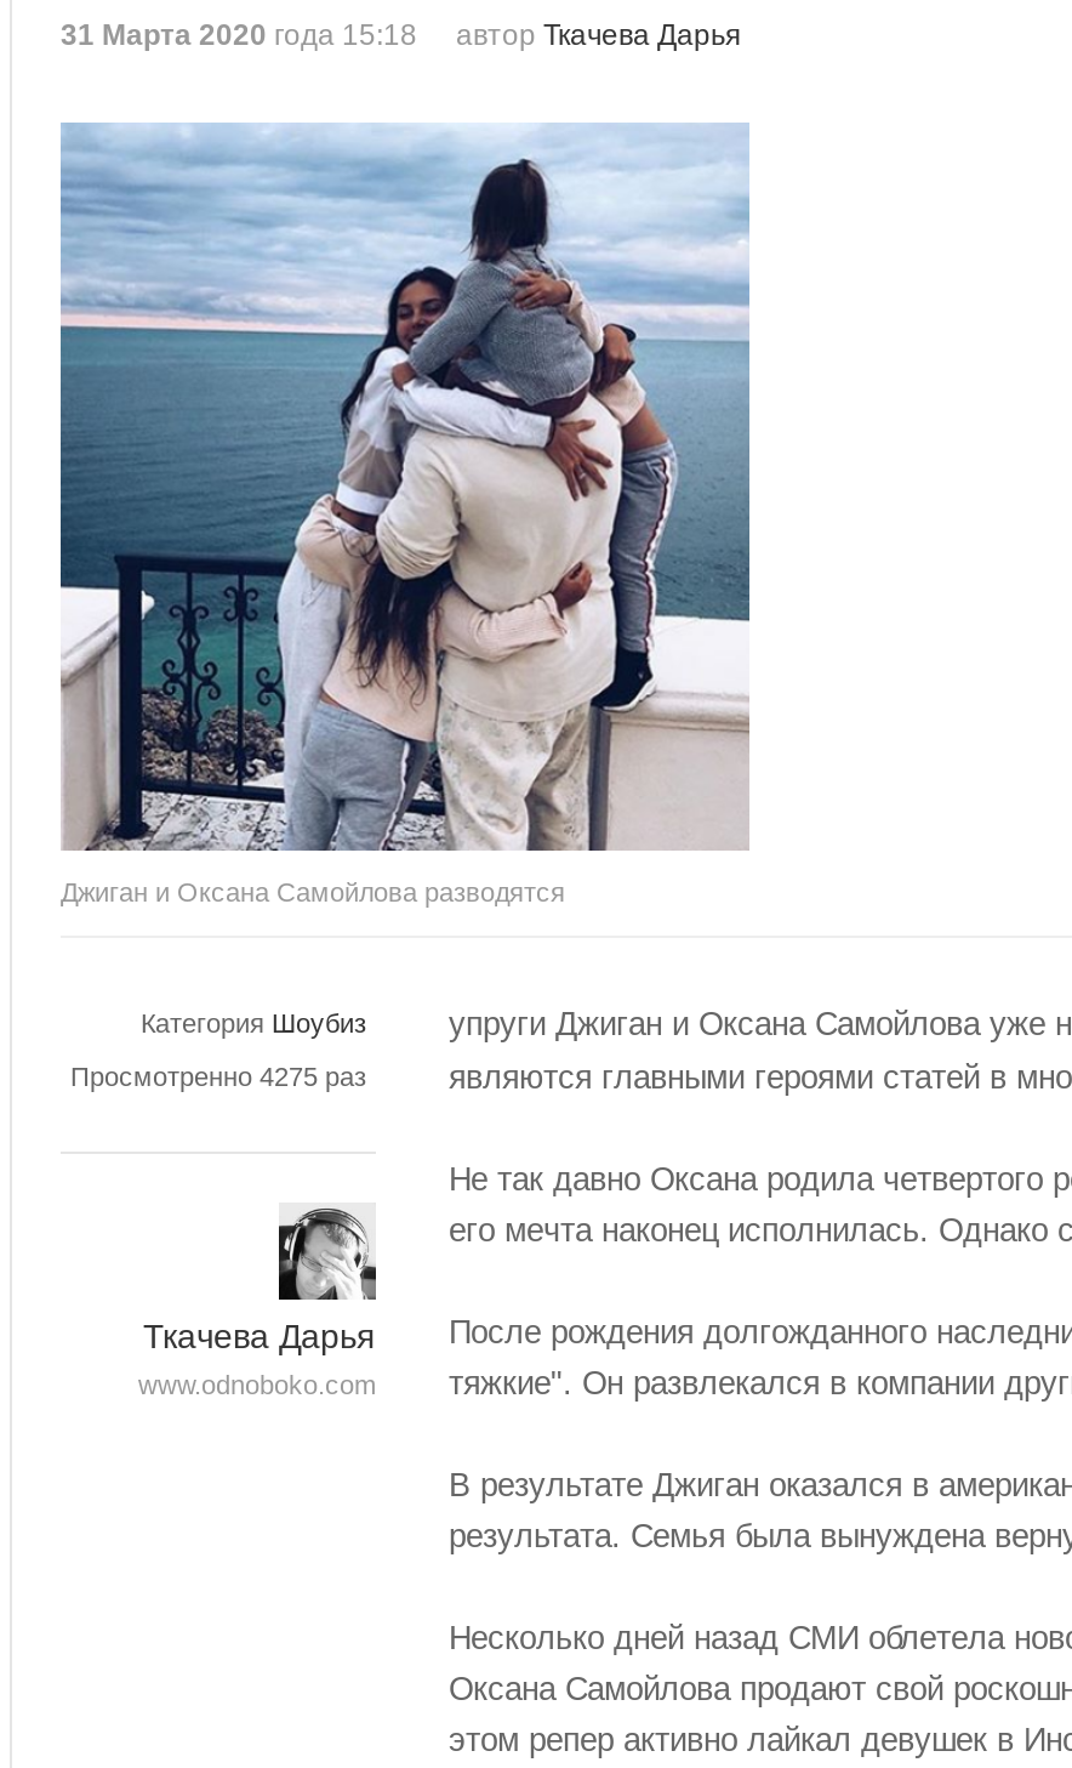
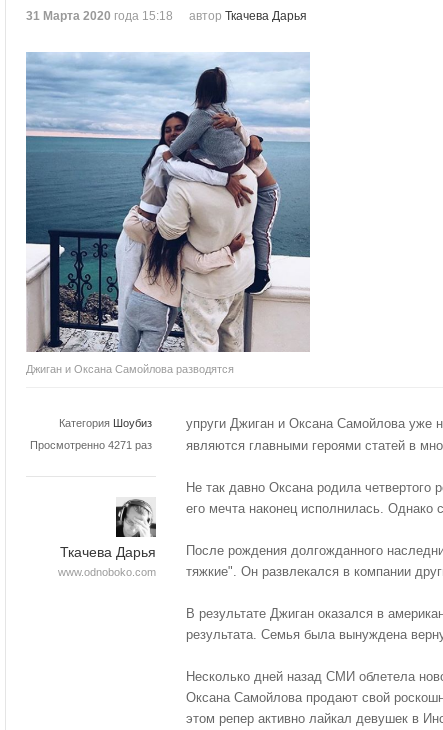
[70,1062,366,1091] Просмотренно 4275 раз -> [30,439,152,451] Просмотренно 4271 раз

